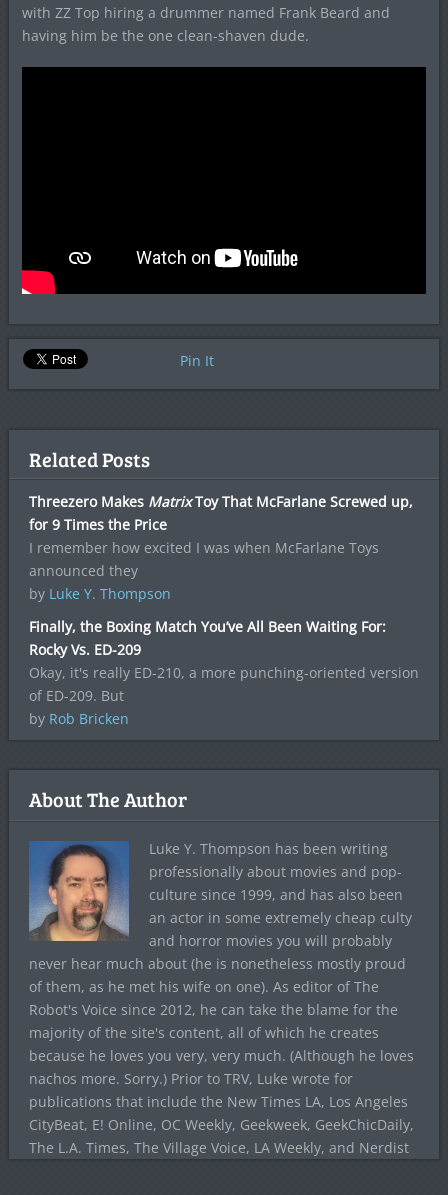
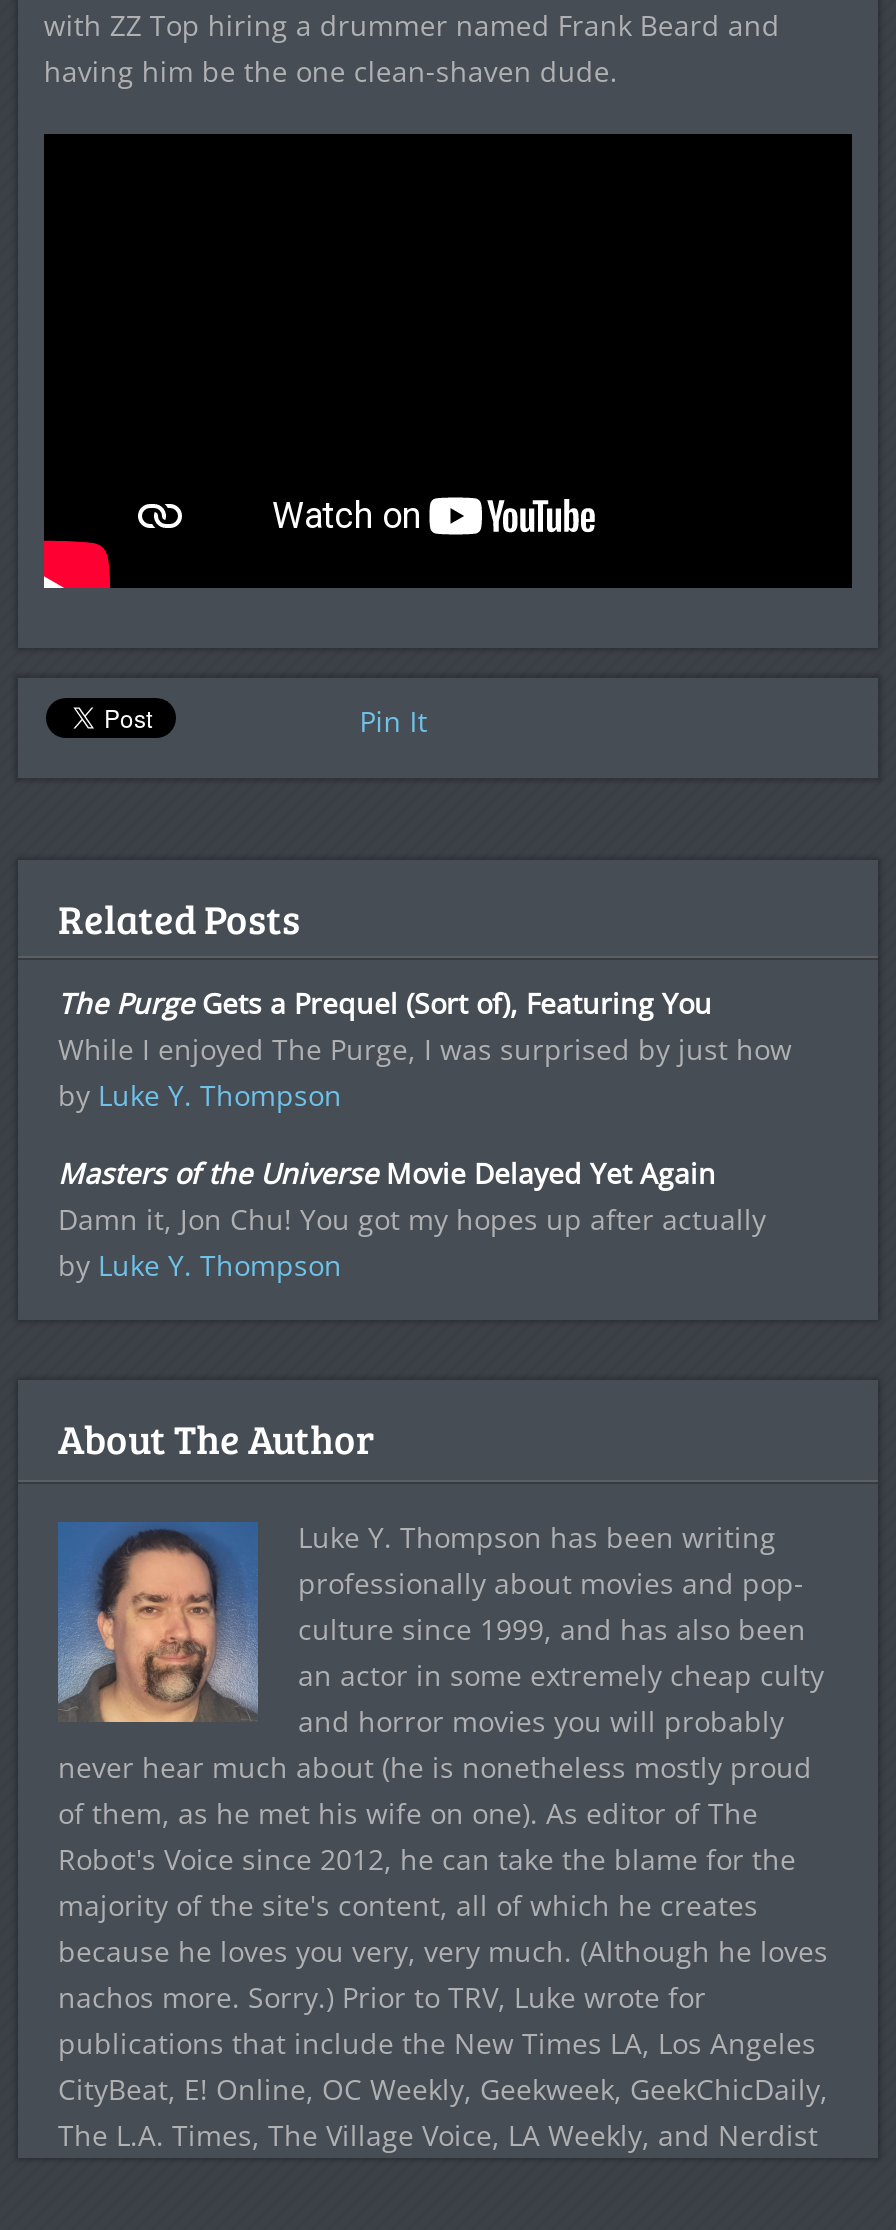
[29,492,413,580] Threezero Makes MatrixToy That McFarlane Screwed up, | for 9 Times the Price | I remember how excited I was when McFarlane Toys | announced they -> [58,985,792,1069] The Purge Gets a Prequel (Sort of), Featuring You | While I enjoyed The Purge, I was surprised by just how
[29,617,419,728] Finally, the Boxing Match You’ve All Been Waiting For: | Rocky Vs. ED-209 | Okay, it's really ED-210, a more punching-oriented version | of ED-209. But | by Rob Bricken -> [58,1155,766,1285] Masters of the Universe Movie Delayed Yet Again | Damn it, Jon Chu! You got my hopes up after actually | by Luke Y. Thompson

